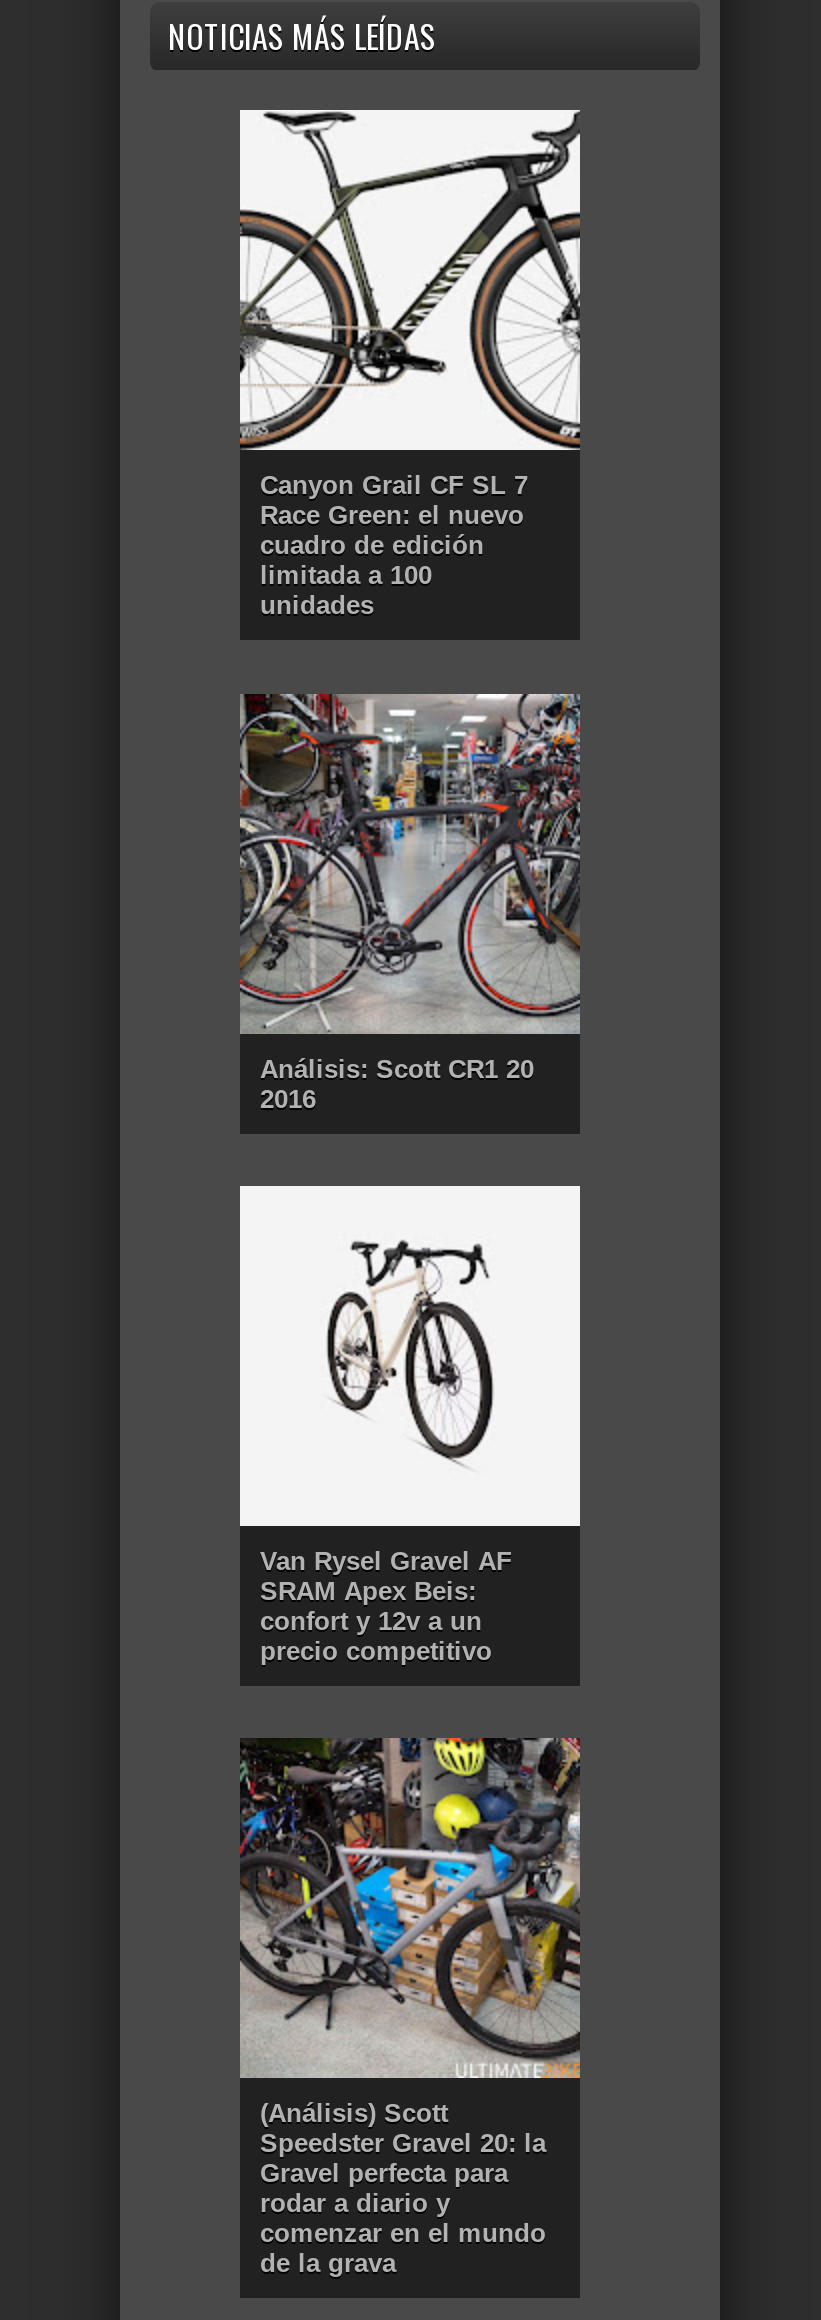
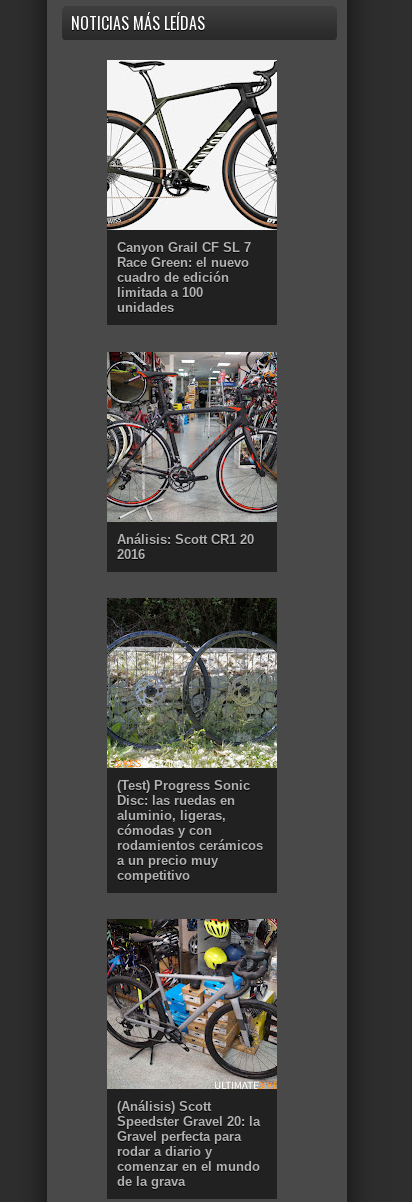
[238,1184,582,1666] [image] | Van Rysel Gravel AF | SRAM Apex Beis: | confort y 12v a un | precio competitivo -> [106,598,277,883] [image] | (Test) Progress Sonic | Disc: las ruedas en | aluminio, ligeras, | cómodas y con | rodamientos cerámicos | a un precio muy | competitivo

